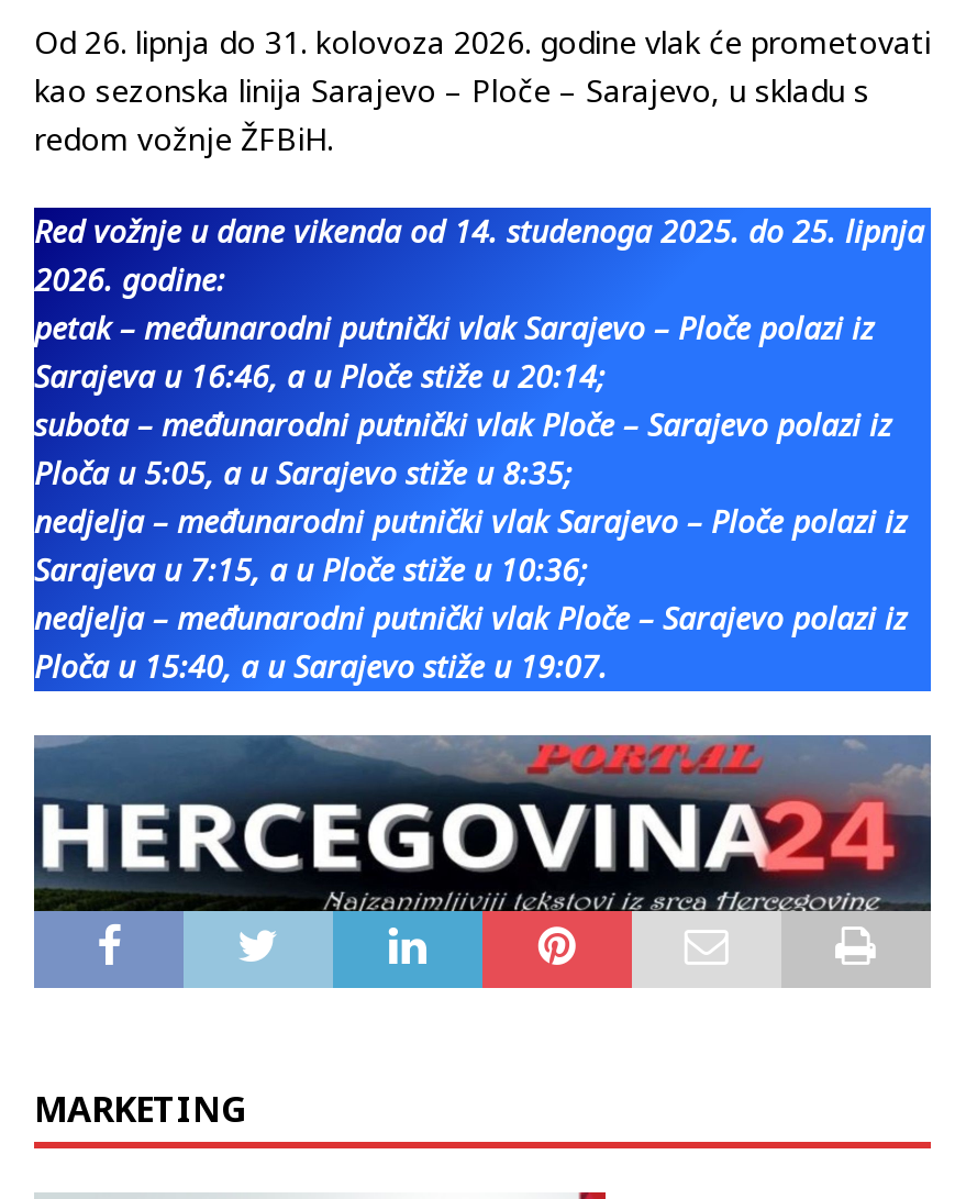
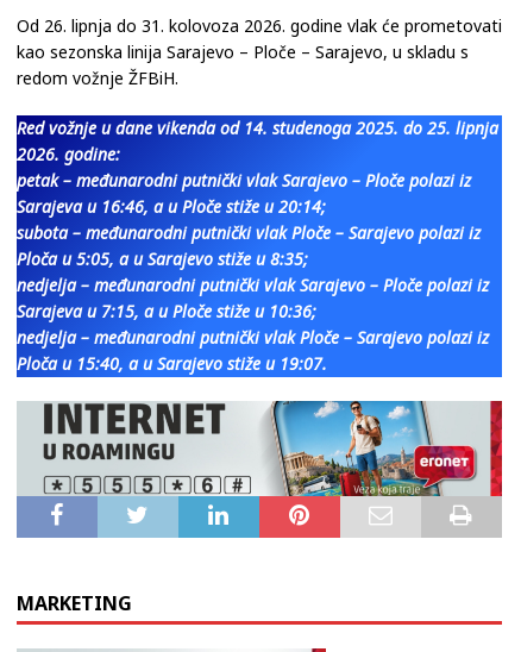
[32,733,933,913] [image] -> [17,400,503,497] [image]

